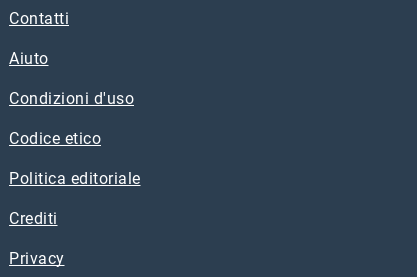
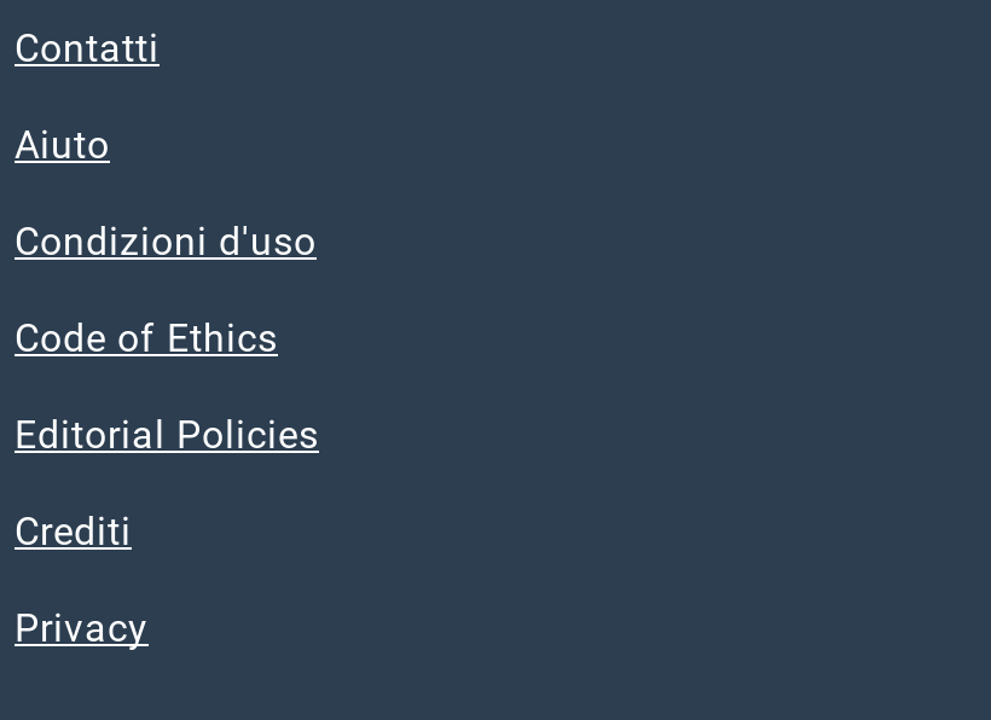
[9,129,101,148] Codice etico -> [15,316,278,361] Code of Ethics
[9,169,140,188] Politica editoriale -> [15,412,319,458] Editorial Policies

